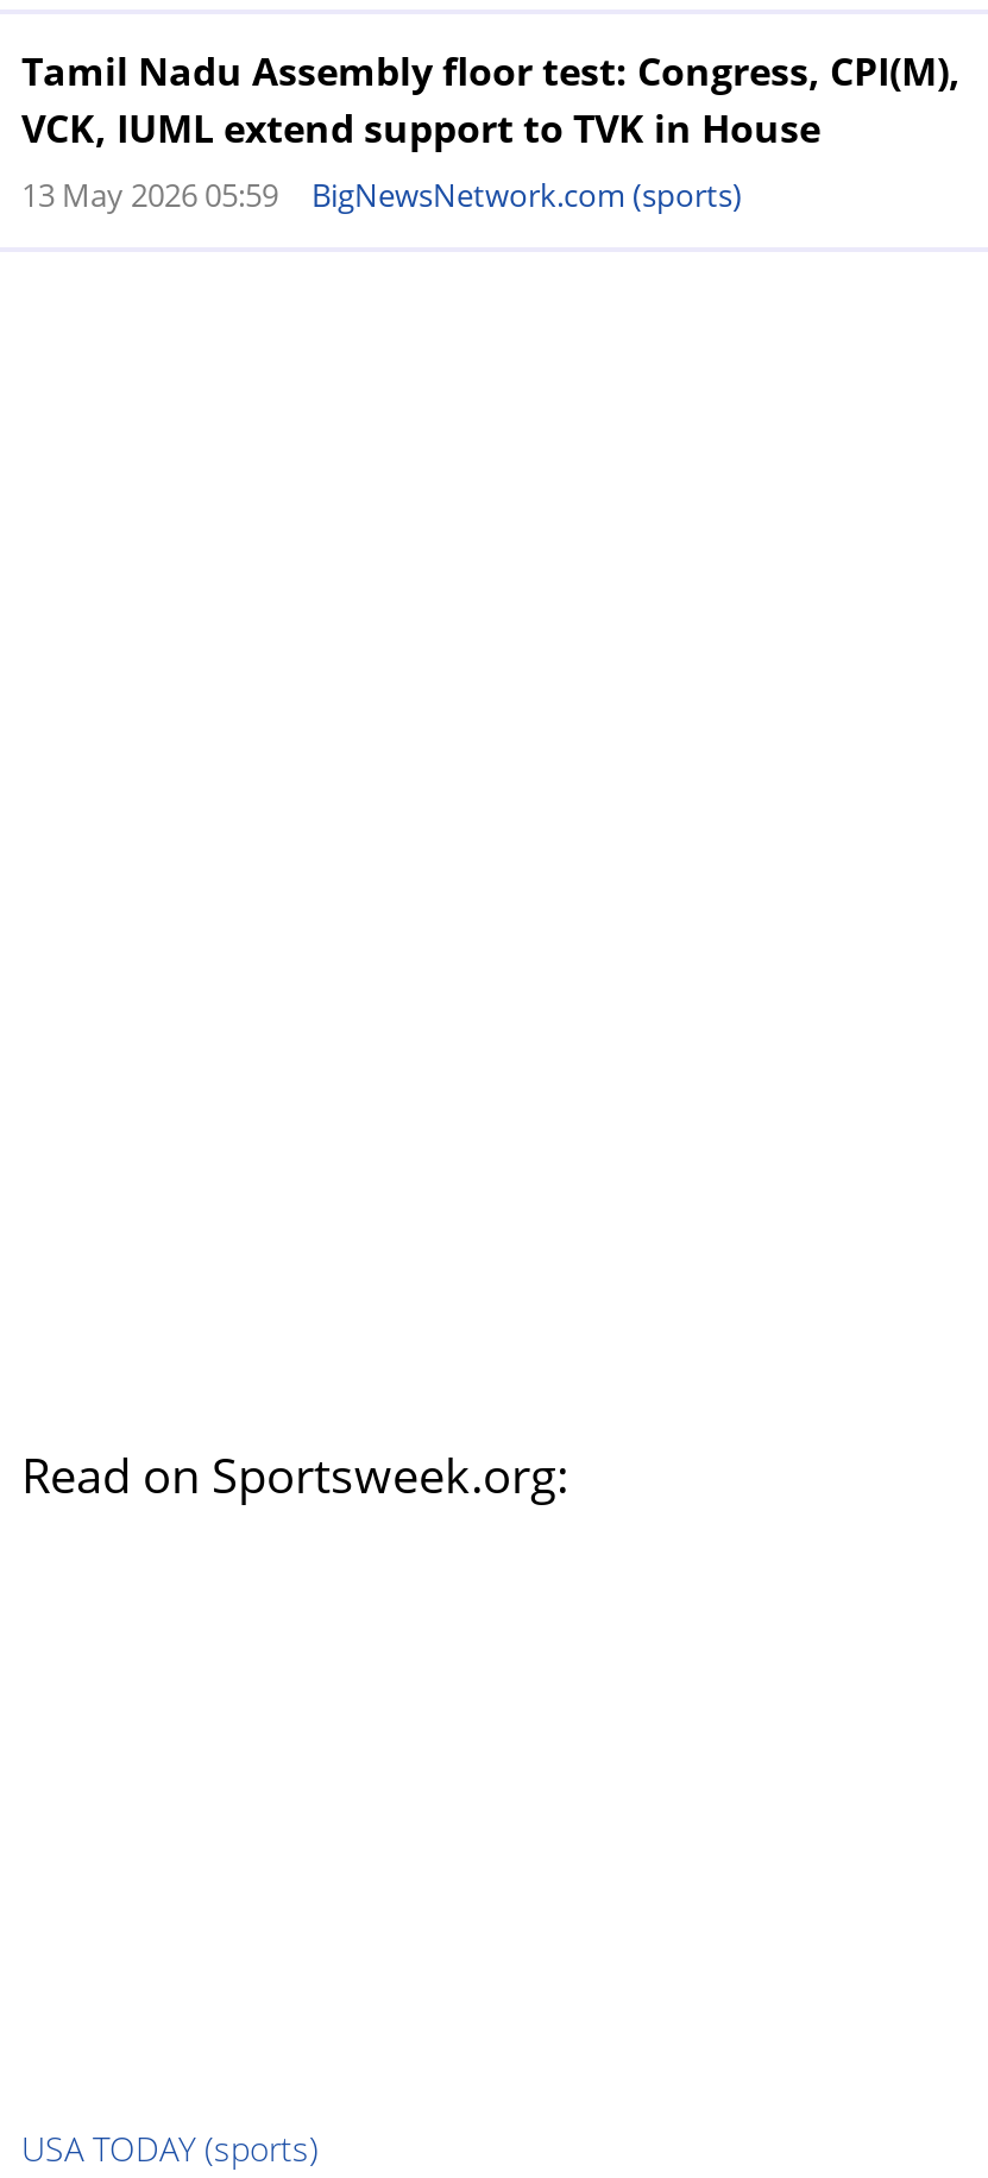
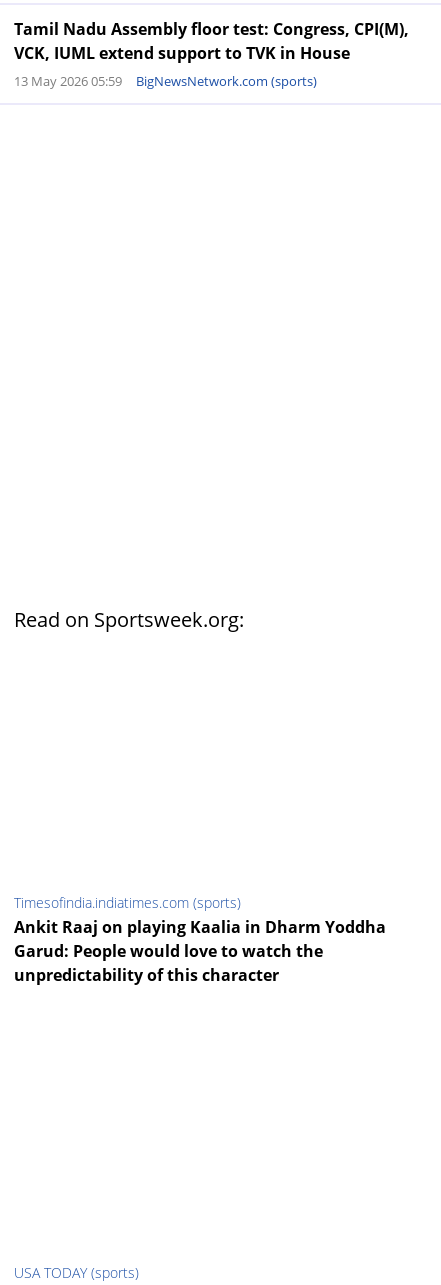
none -> [14,893,386,986] Timesofindia.indiatimes.com (sports) | Ankit Raaj on playing Kaalia in Dharm Yoddha | Garud: People would love to watch the | unpredictability of this character

